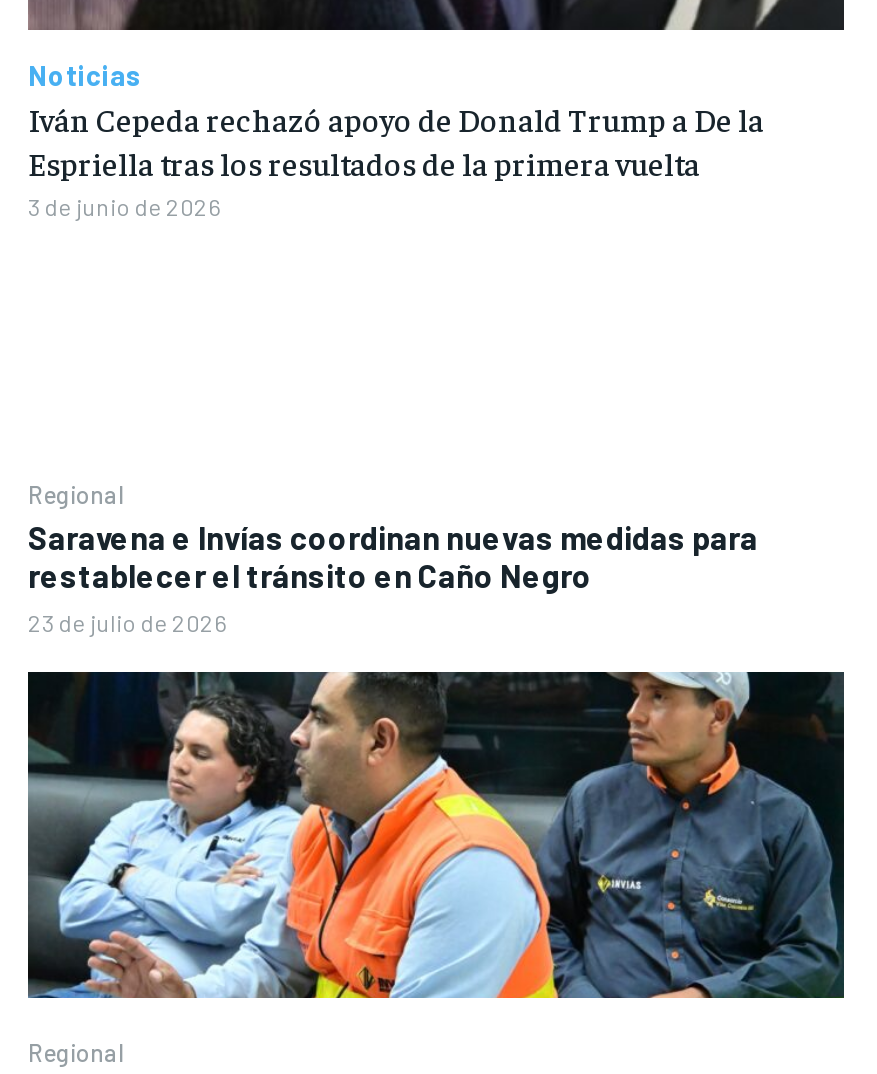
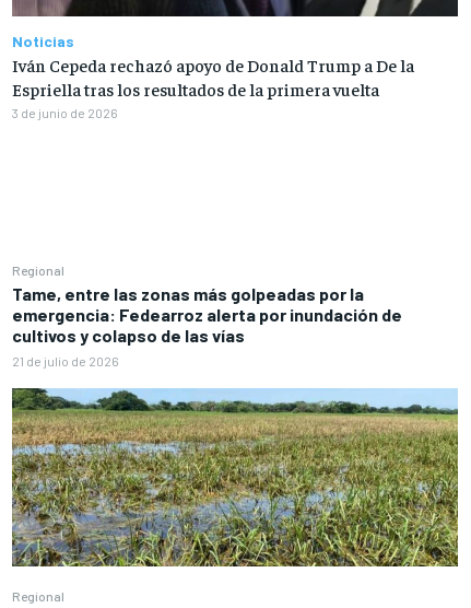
[28,518,758,636] Saravena e Invías coordinan nuevas medidas para | restablecer el tránsito en Caño Negro | 23 de julio de 2026 -> [12,283,402,369] Tame, entre las zonas más golpeadas por la | emergencia: Fedearroz alerta por inundación de | cultivos y colapso de las vías | 21 de julio de 2026
[26,670,846,1000] [image] -> [11,387,459,568] [image]

